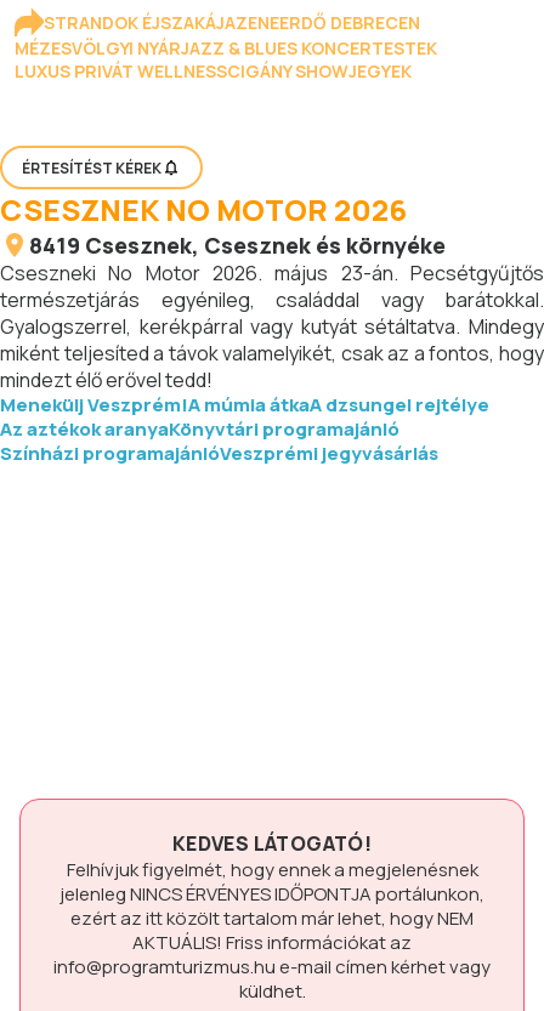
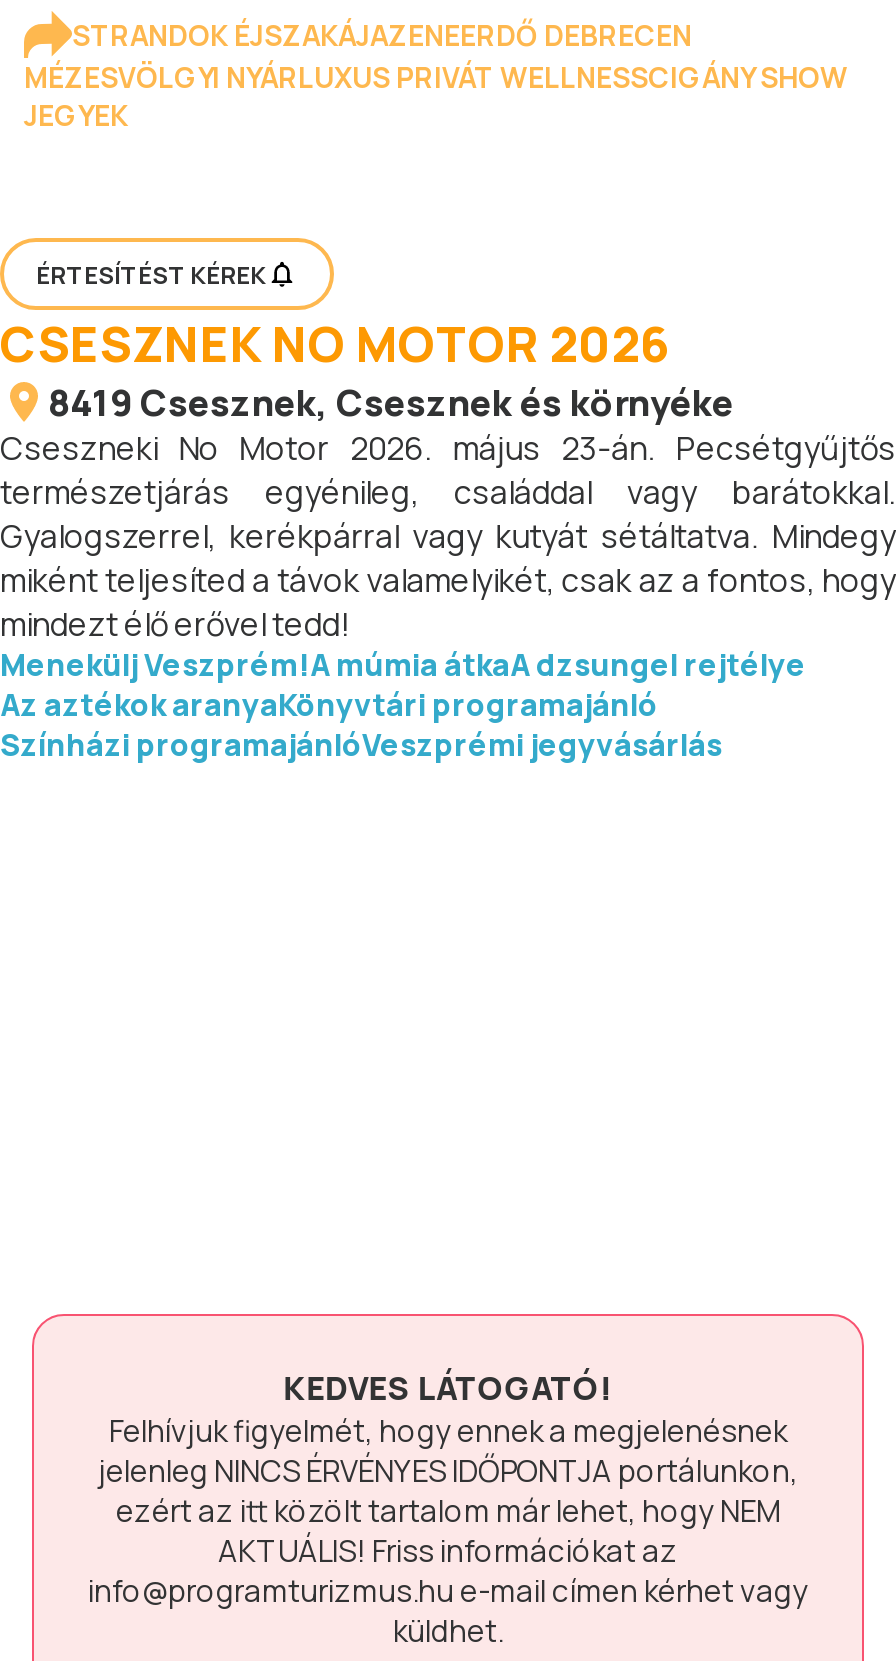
[15,36,437,83] MÉZESVÖLGYI NYÁRJAZZ & BLUES KONCERTESTEK | LUXUS PRIVÁT WELLNESSCIGÁNY SHOWJEGYEK -> [24,58,848,134] MÉZESVÖLGYI NYÁRLUXUS PRIVÁT WELLNESSCIGÁNY SHOW | JEGYEK

